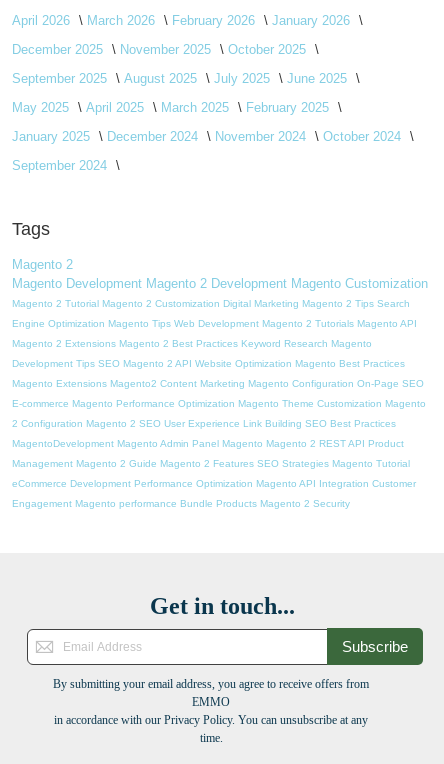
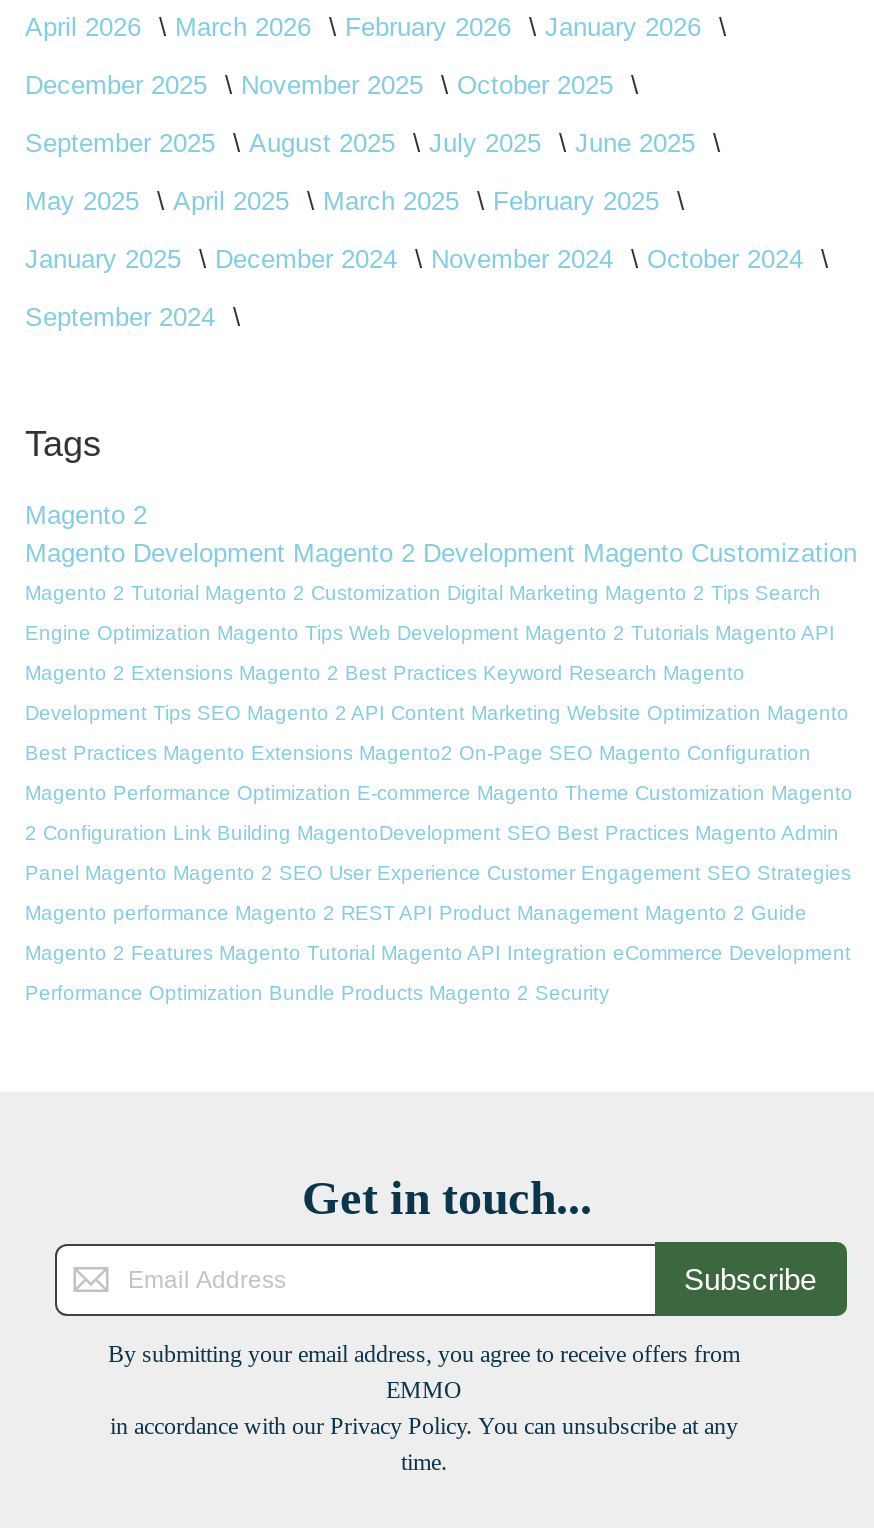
[12,358,405,369] Development Tips SEO Magento 2 API Website Optimization Magento Best Practices -> [25,702,849,724] Development Tips SEO Magento 2 API Content Marketing Website Optimization Magento
[12,378,424,389] Magento Extensions Magento2 Content Marketing Magento Configuration On-Page SEO -> [25,742,811,764] Best Practices Magento Extensions Magento2 On-Page SEO Magento Configuration
[12,398,426,409] E-commerce Magento Performance Optimization Magento Theme Customization Magento -> [25,782,853,804] Magento Performance Optimization E-commerce Magento Theme Customization Magento
[12,418,396,429] 2 Configuration Magento 2 SEO User Experience Link Building SEO Best Practices -> [25,822,839,844] 2 Configuration Link Building MagentoDevelopment SEO Best Practices Magento Admin
[12,438,404,449] MagentoDevelopment Magento Admin Panel Magento Magento 2 REST API Product -> [25,862,851,884] Panel Magento Magento 2 SEO User Experience Customer Engagement SEO Strategies
[12,458,410,469] Management Magento 2 Guide Magento 2 Features SEO Strategies Magento Tutorial -> [25,902,807,924] Magento performance Magento 2 REST API Product Management Magento 2 Guide
[12,478,416,489] eCommerce Development Performance Optimization Magento API Integration Customer -> [25,942,851,964] Magento 2 Features Magento Tutorial Magento API Integration eCommerce Development
[12,498,350,509] Engagement Magento performance Bundle Products Magento 2 Security -> [25,982,609,1004] Performance Optimization Bundle Products Magento 2 Security

